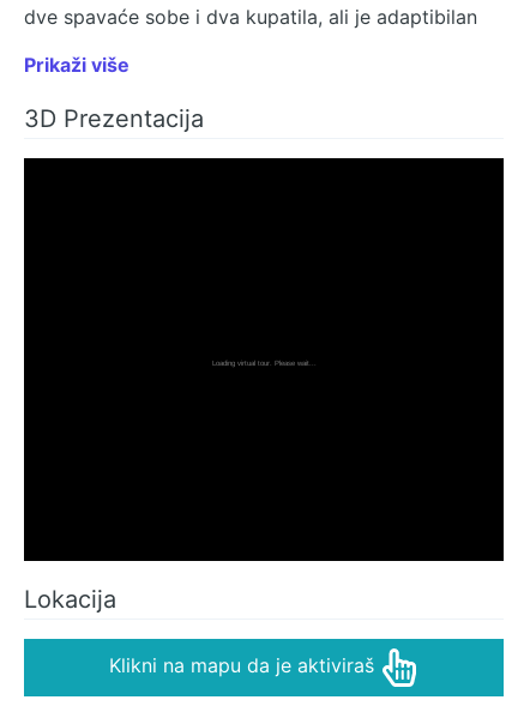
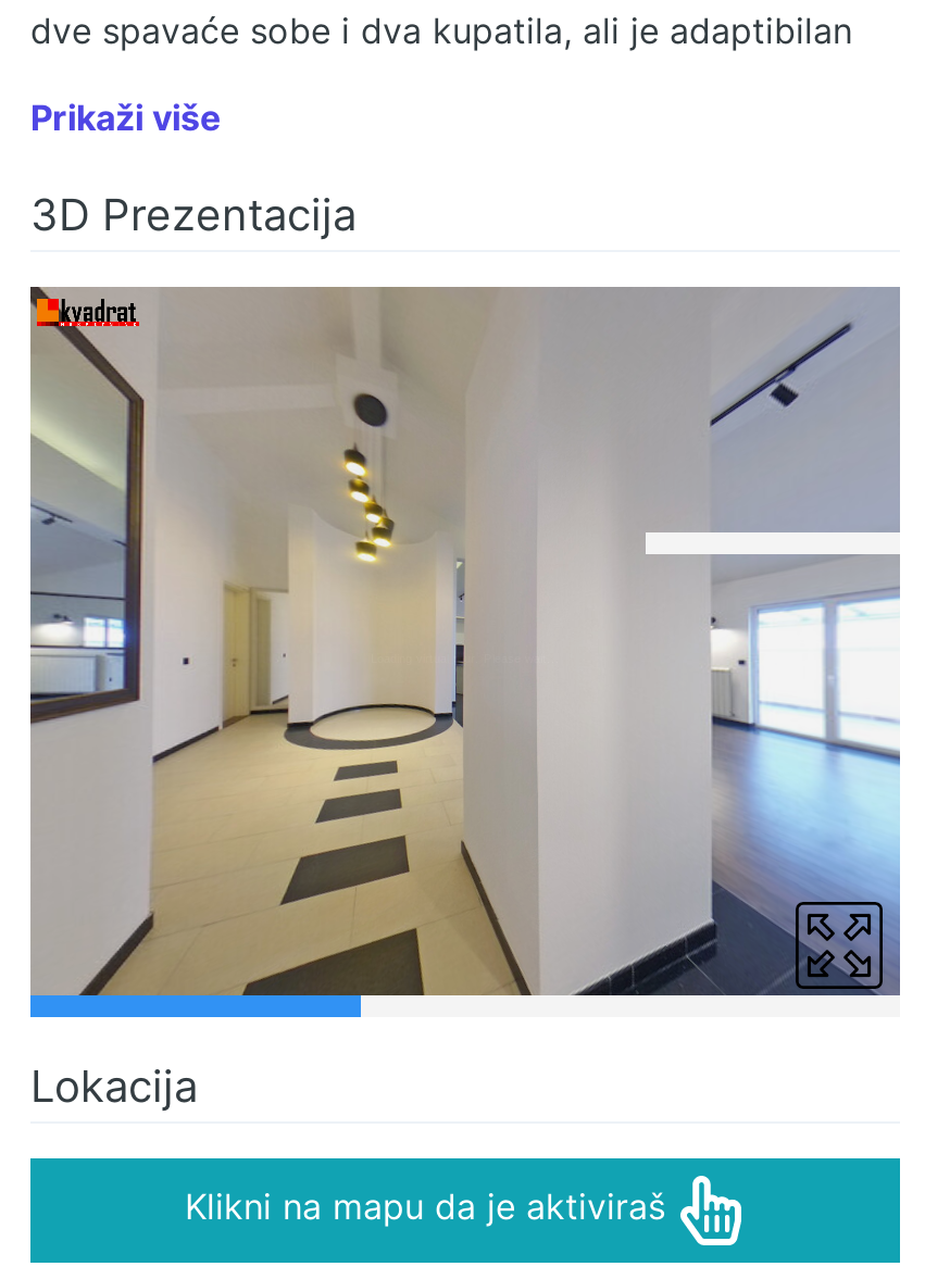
none -> [28,285,902,1019] [image]

